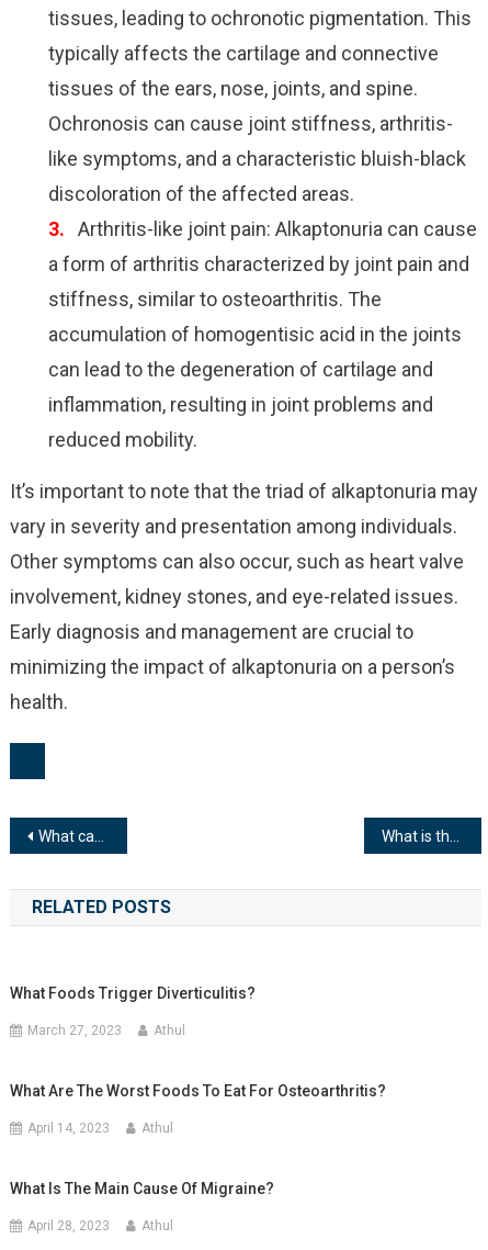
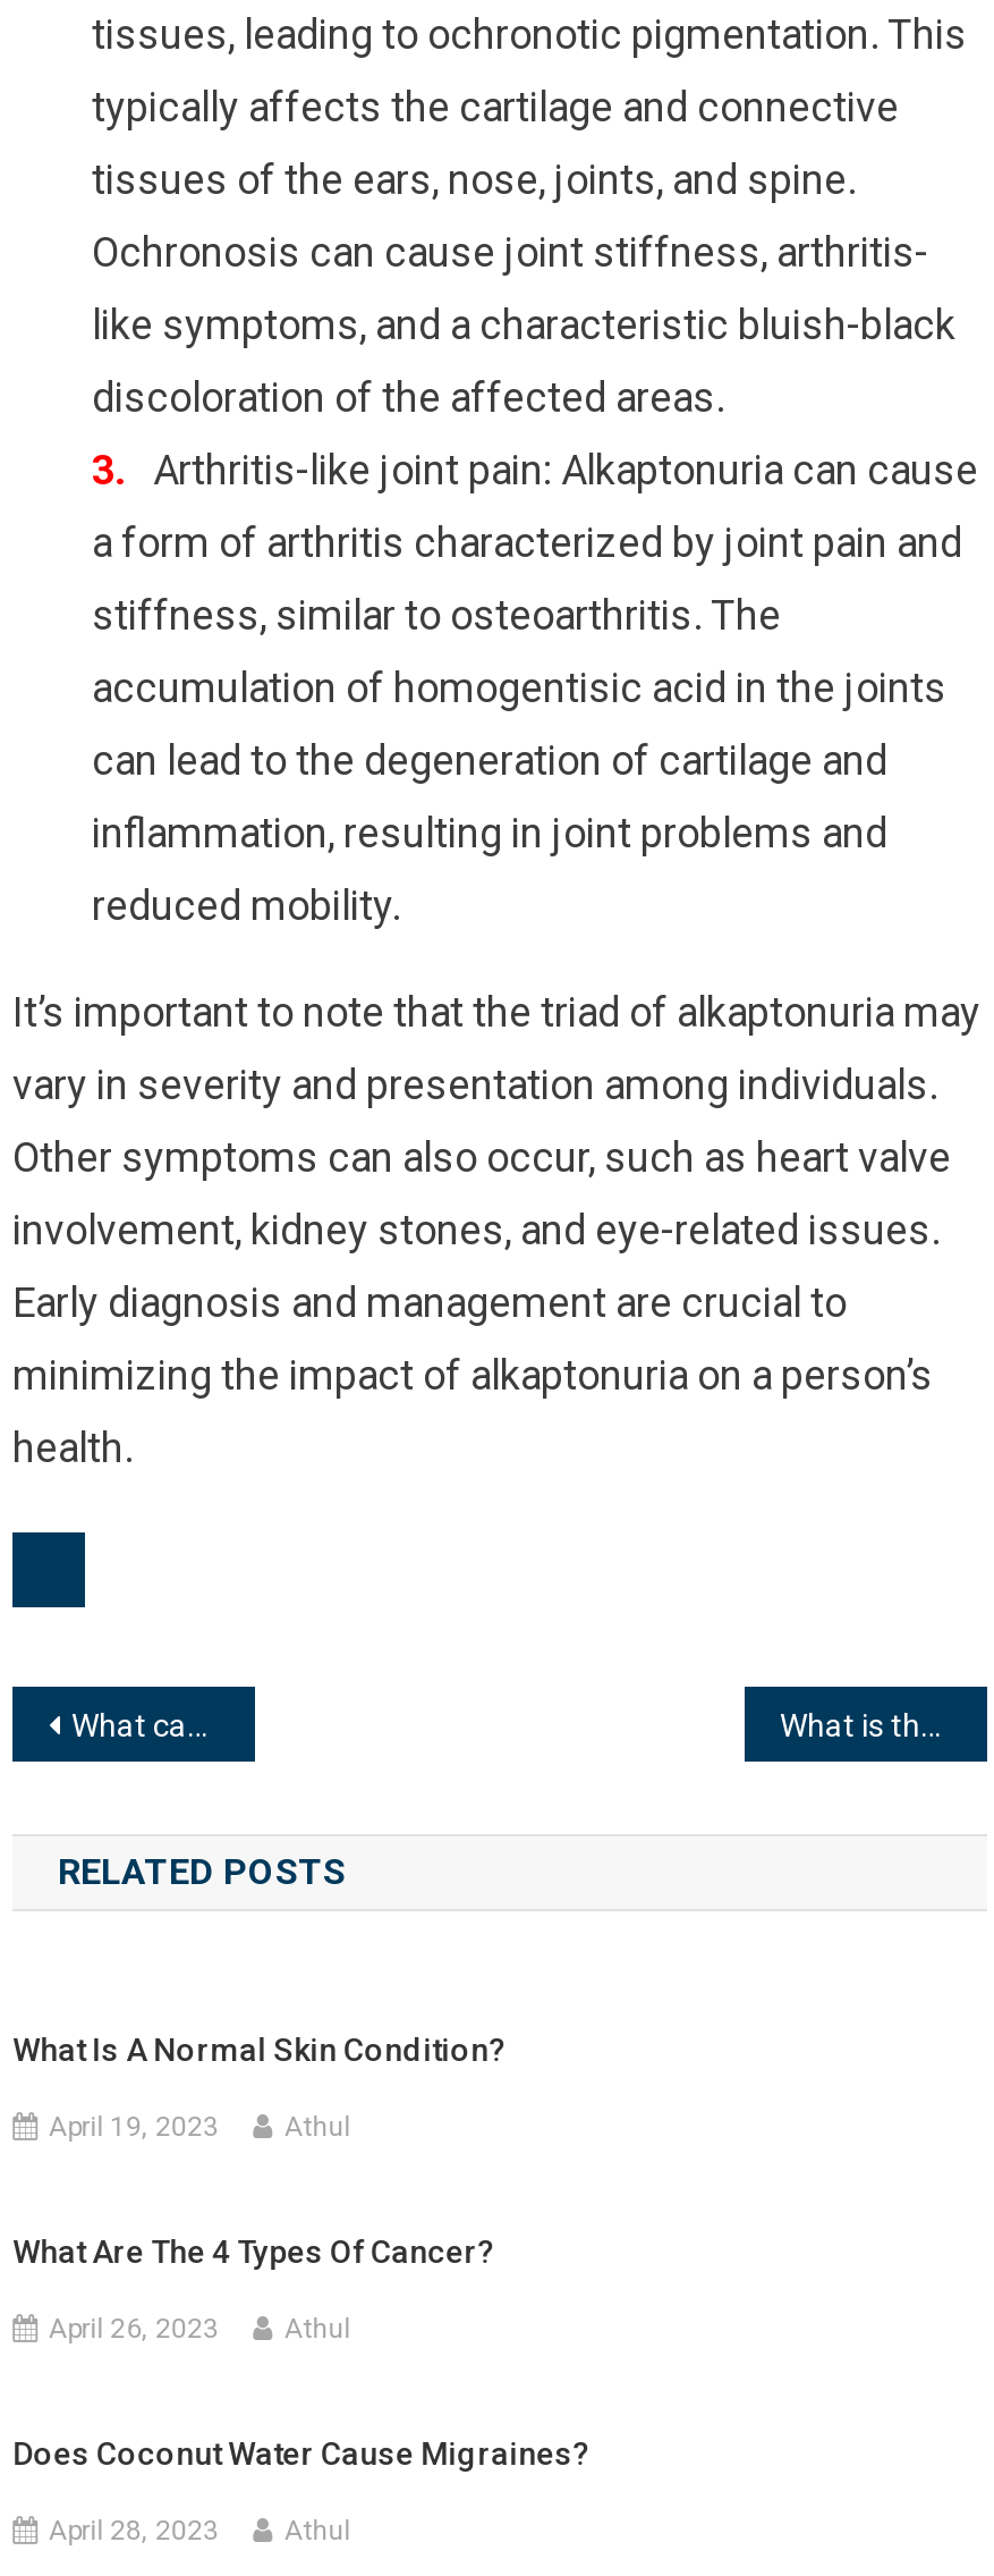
[10,984,256,1002] What Foods Trigger Diverticulitis? -> [13,2031,507,2067] What Is A Normal Skin Condition?
[28,1023,122,1038] March 27, 2023 -> [49,2110,219,2142] April 19, 2023
[10,1082,386,1099] What Are The Worst Foods To Eat For Osteoarthritis? -> [13,2233,496,2269] What Are The 4 Types Of Cancer?
[28,1120,110,1136] April 14, 2023 -> [49,2312,219,2344] April 26, 2023
[10,1180,274,1197] What Is The Main Cause Of Migraine? -> [13,2435,591,2471] Does Coconut Water Cause Migraines?

